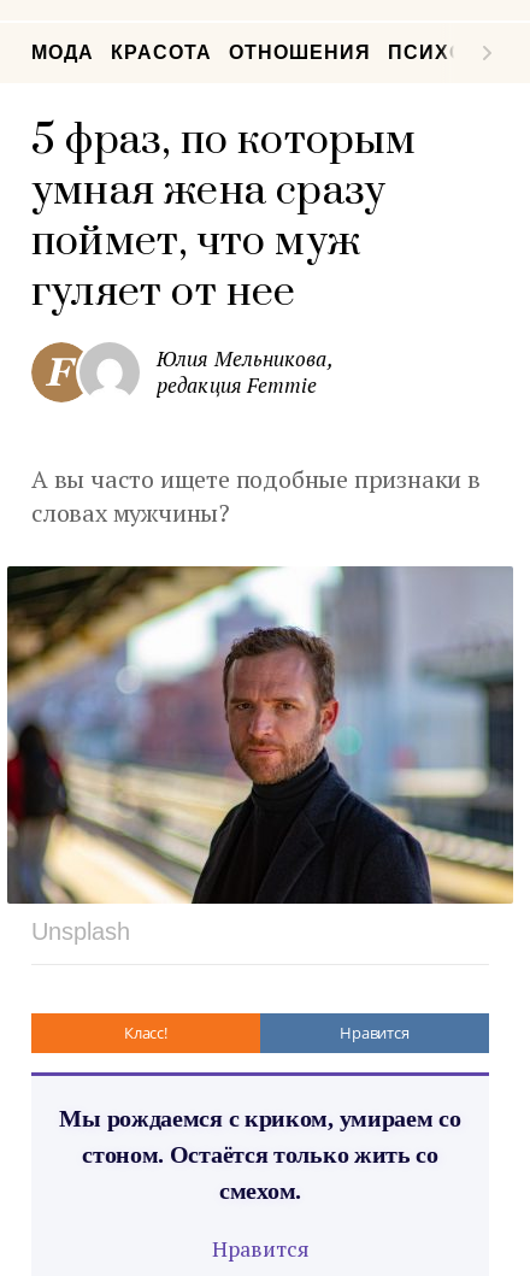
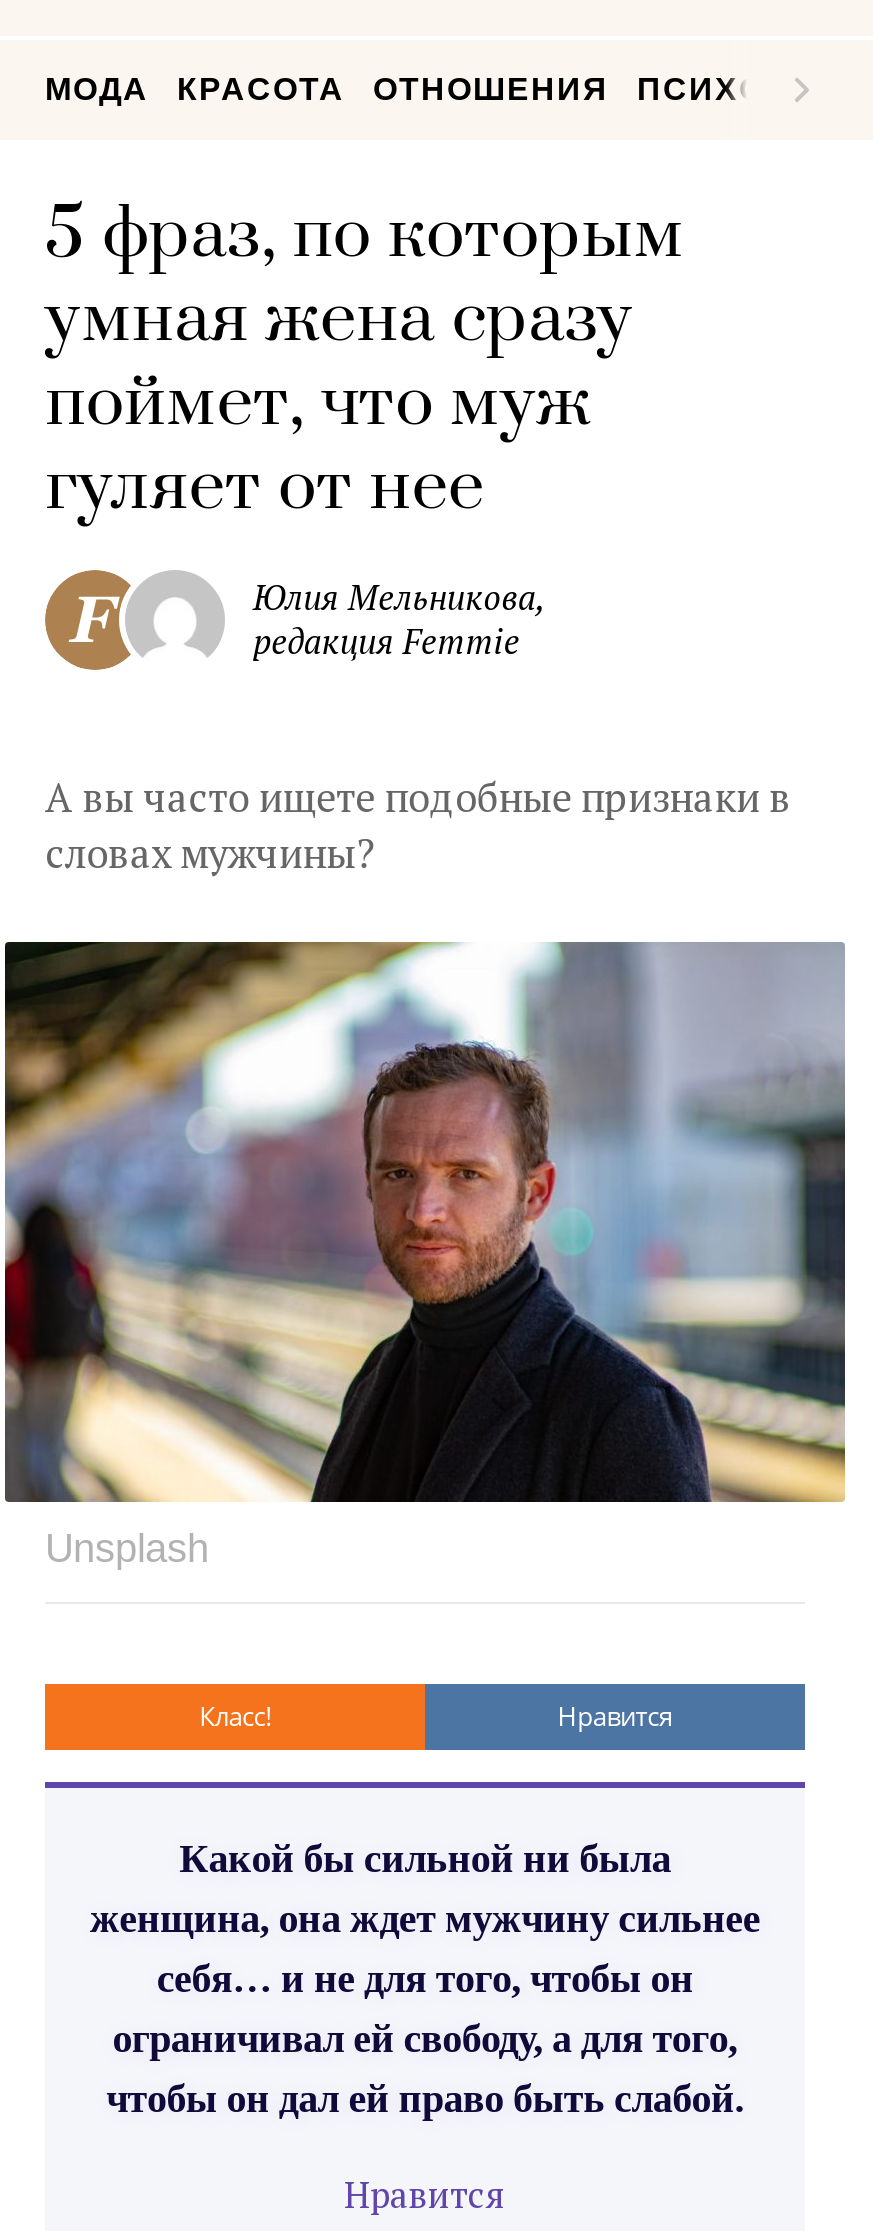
[60,1105,461,1204] Мы рождаемся с криком, умираем со | стоном. Остаётся только жить со | смехом. -> [90,1836,760,2120] Какой бы сильной ни была | женщина, она ждет мужчину сильнее | себя… и не для того, чтобы он | ограничивал ей свободу, а для того, | чтобы он дал ей право быть слабой.

